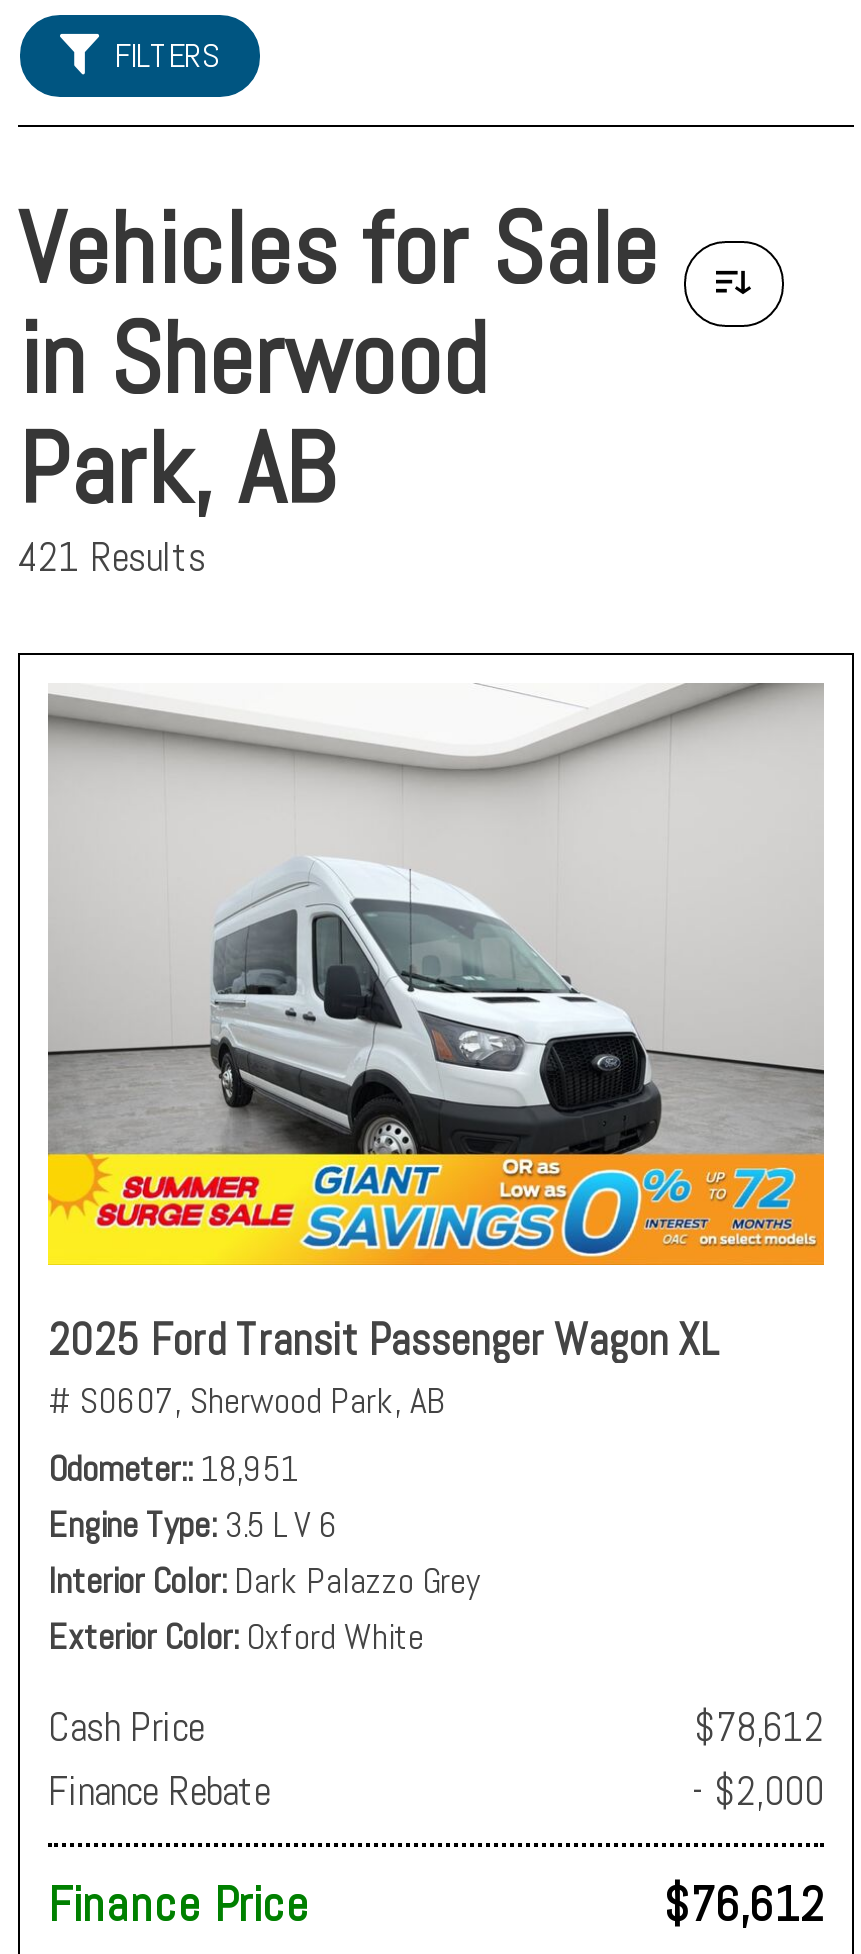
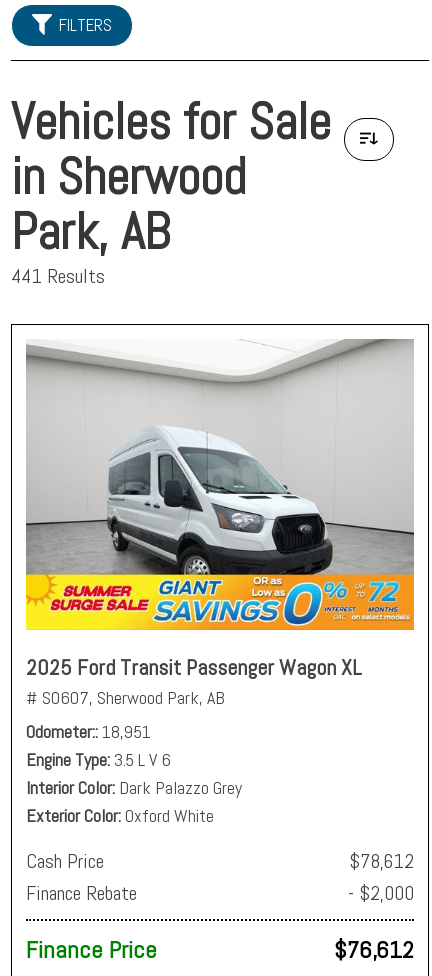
[18,531,206,583] 421 Results -> [11,263,105,289] 441 Results

